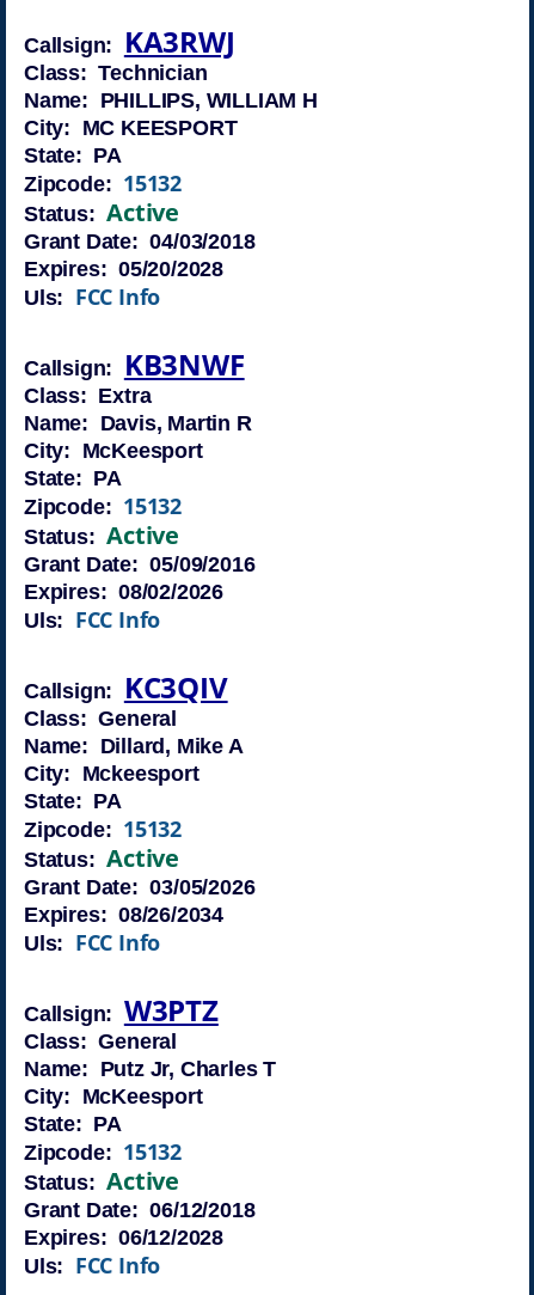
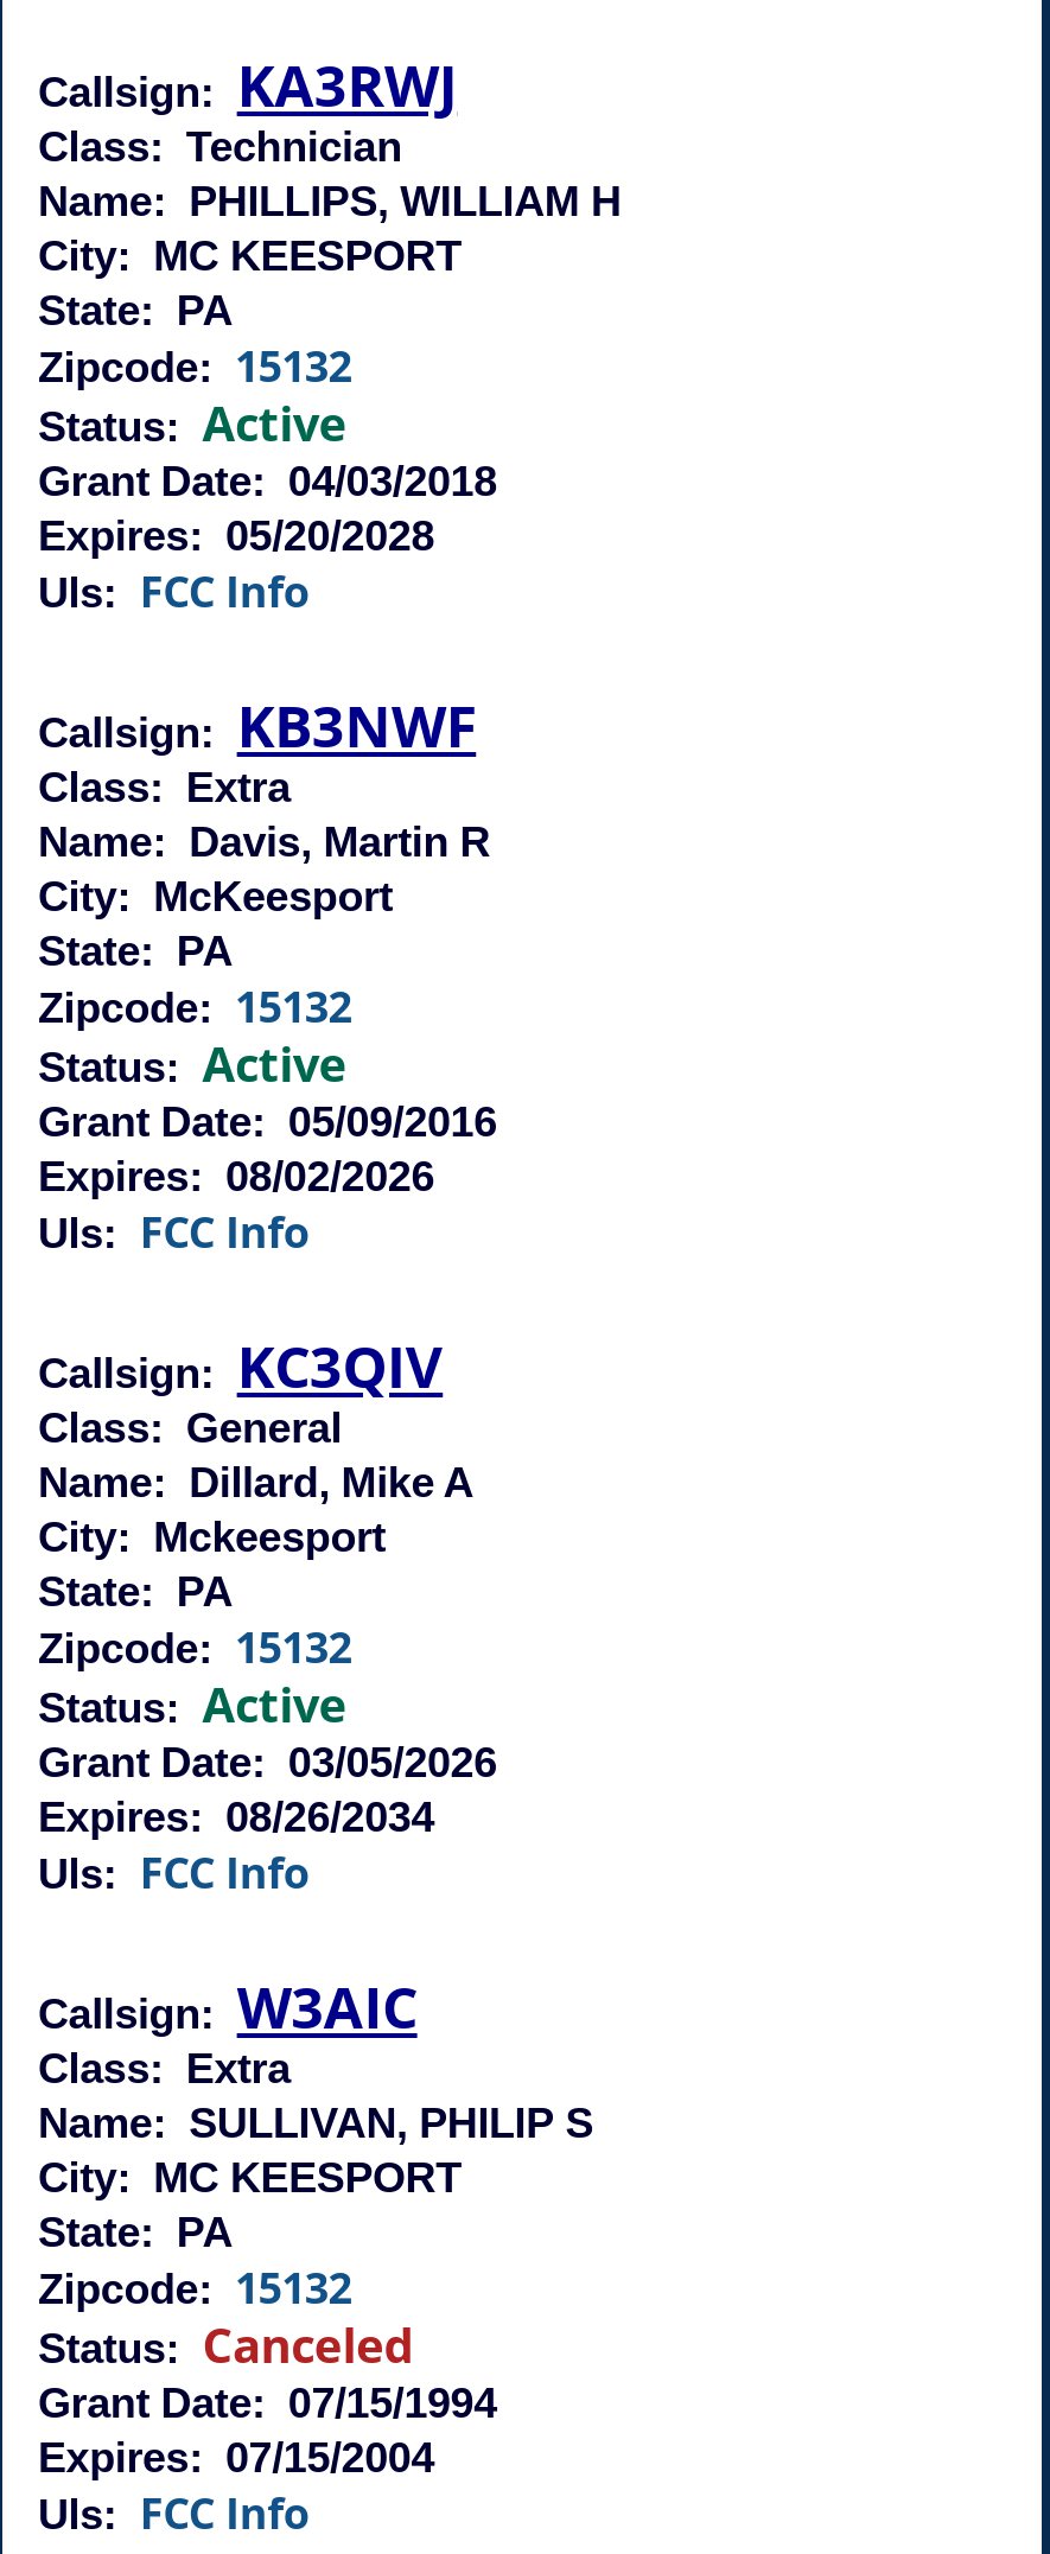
[24,990,276,1108] Callsign: W3PTZ | Class: General | Name: Putz Jr, Charles T | City: McKeesport -> [38,1966,593,2201] Callsign: W3AIC | Class: Extra | Name: SULLIVAN, PHILIP S | City: MC KEESPORT
[24,1164,179,1196] Status: Active -> [38,2312,414,2376] Status: Canceled
[24,1198,255,1222] Grant Date: 06/12/2018 -> [38,2379,497,2426] Grant Date: 07/15/1994
[24,1225,223,1249] Expires: 06/12/2028 -> [38,2433,434,2481] Expires: 07/15/2004

